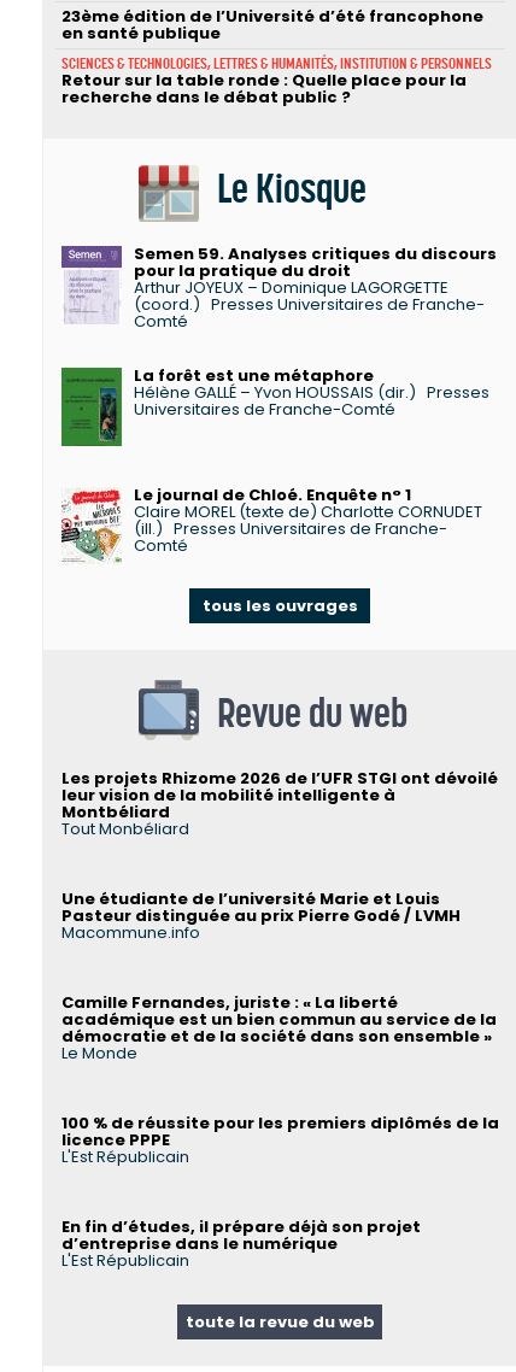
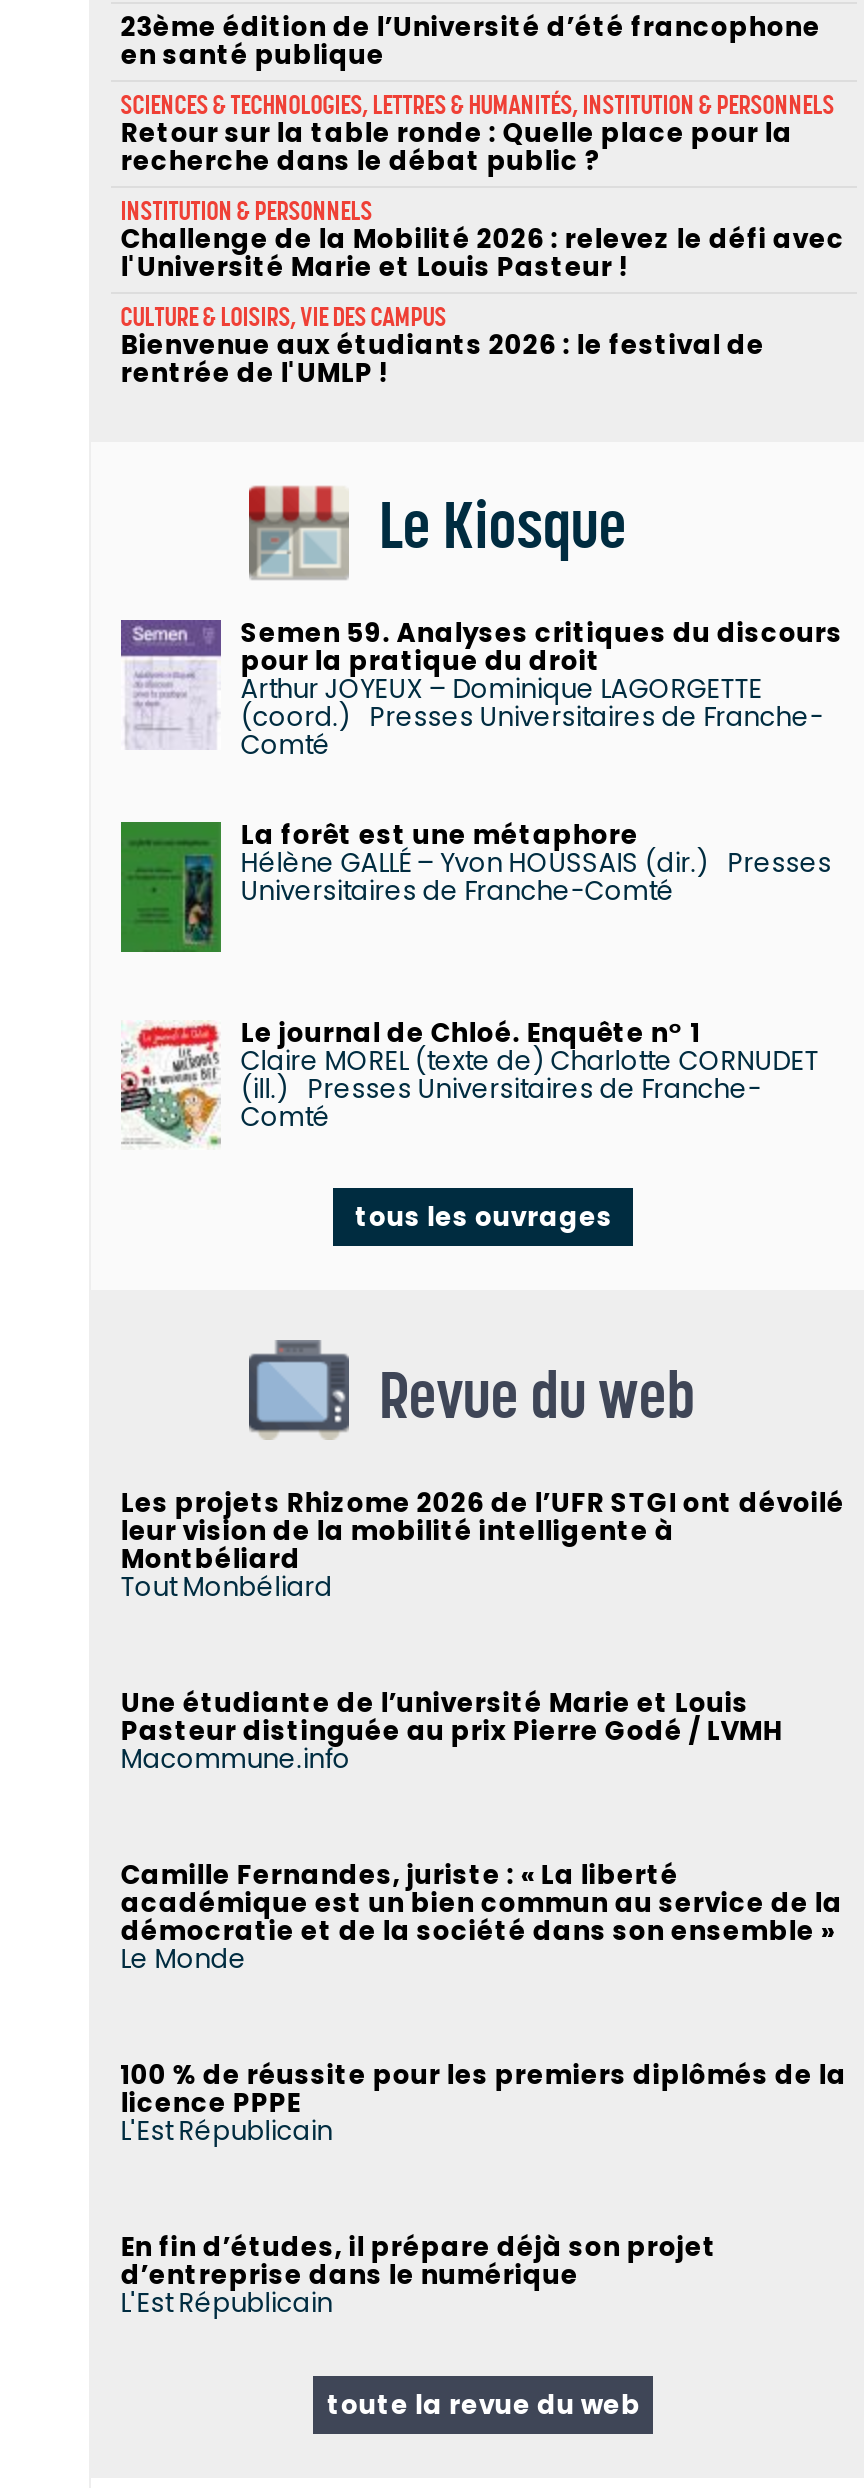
none -> [121,195,845,391] INSTITUTION & PERSONNELS | Challenge de la Mobilité 2026 : relevez le défi avec | l'Université Marie et Louis Pasteur ! | CULTURE & LOISIRS, VIE DES CAMPUS | Bienvenue aux étudiants 2026 : le festival de | rentrée de l'UMLP !

